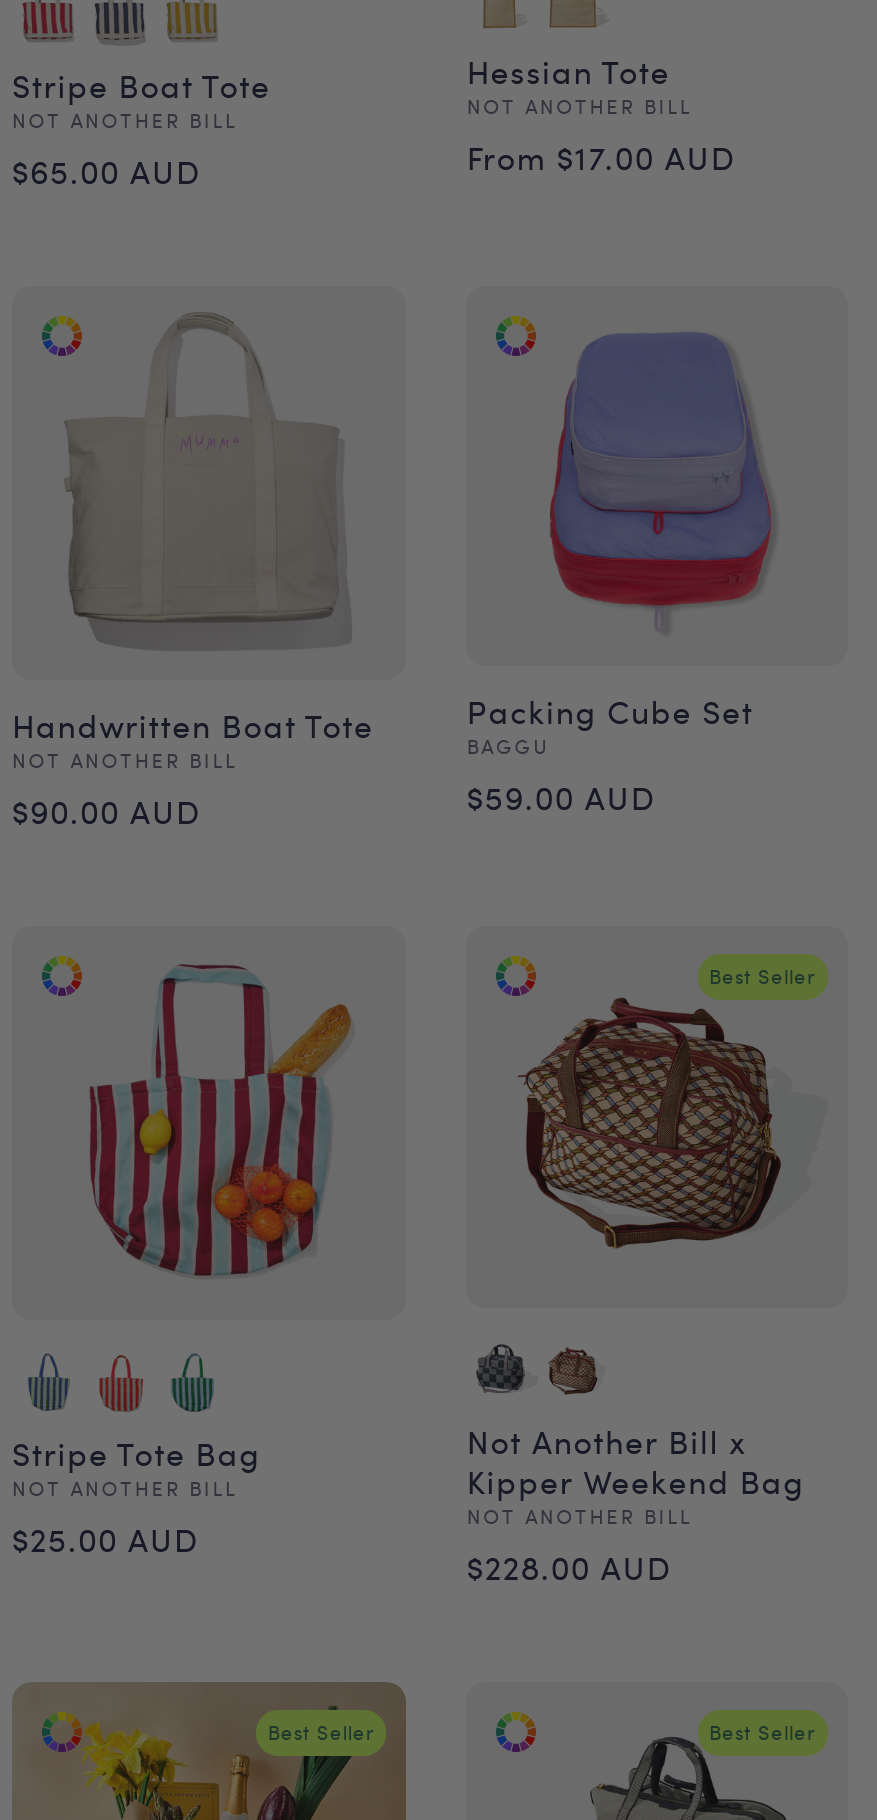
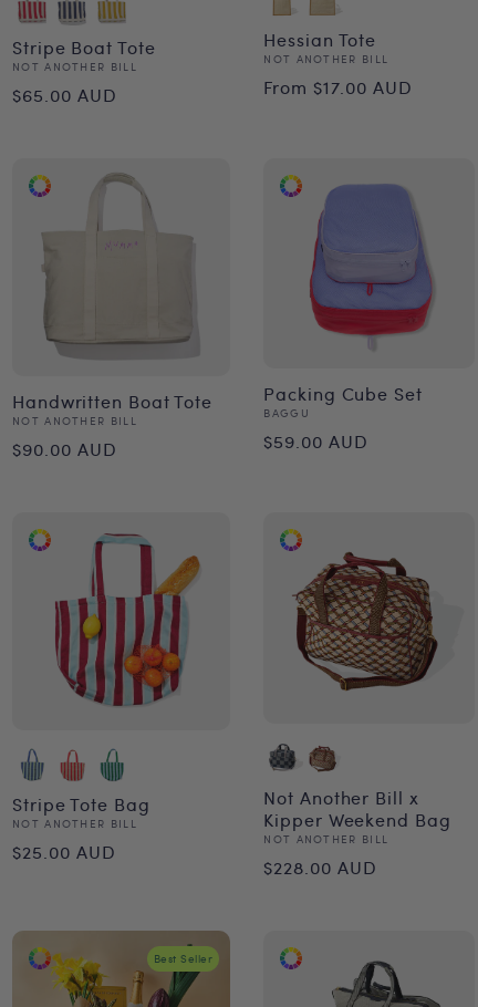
[709,962,816,990] Best Seller -> none
[709,1717,816,1745] Best Seller -> none

